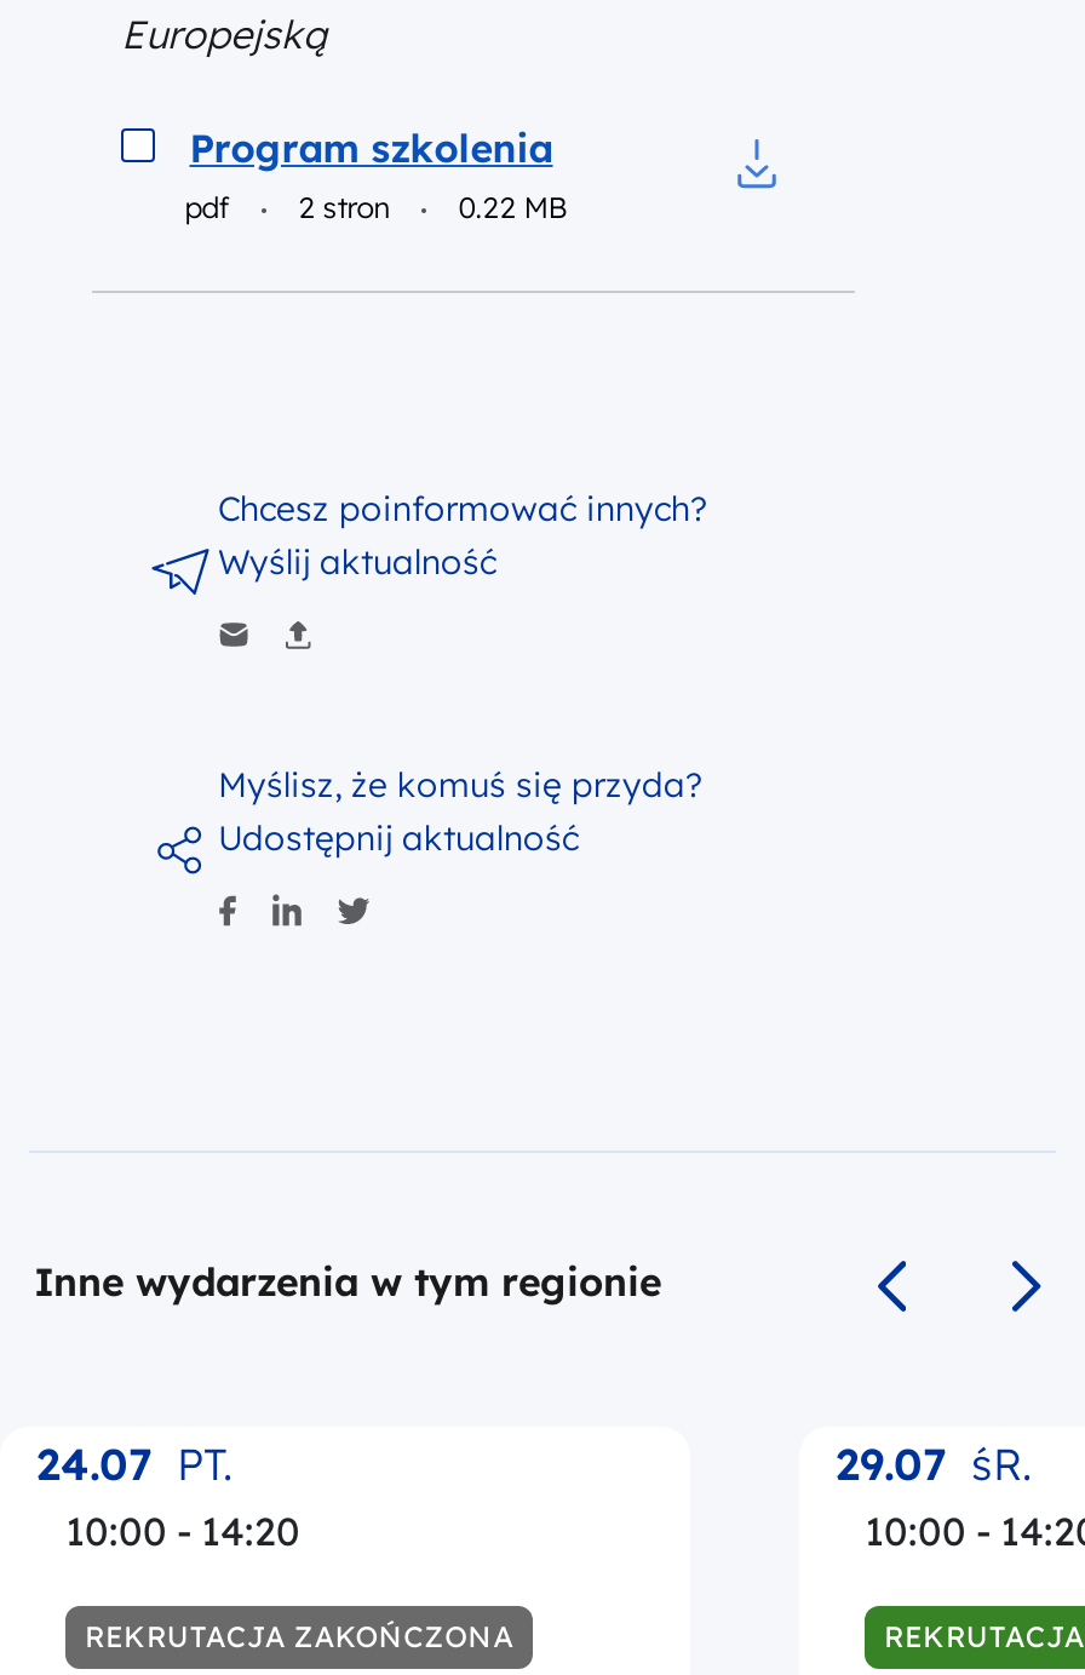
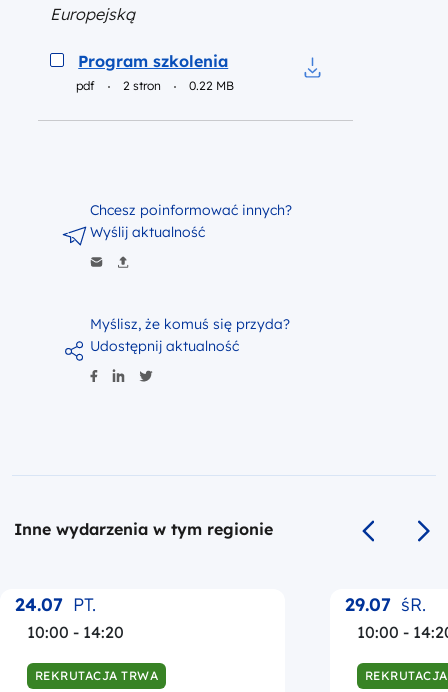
[85,1618,514,1655] REKRUTACJA ZAKOŃCZONA -> [35,668,158,683] REKRUTACJA TRWA

